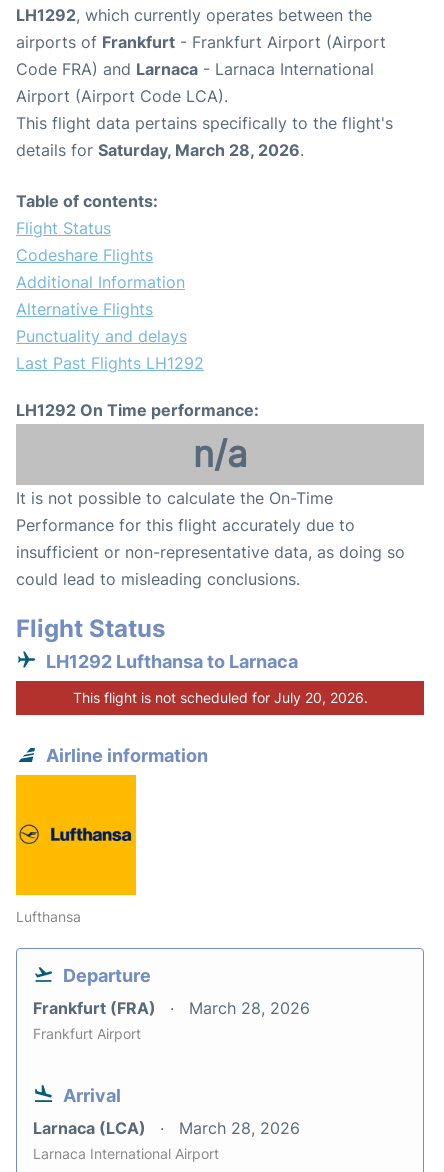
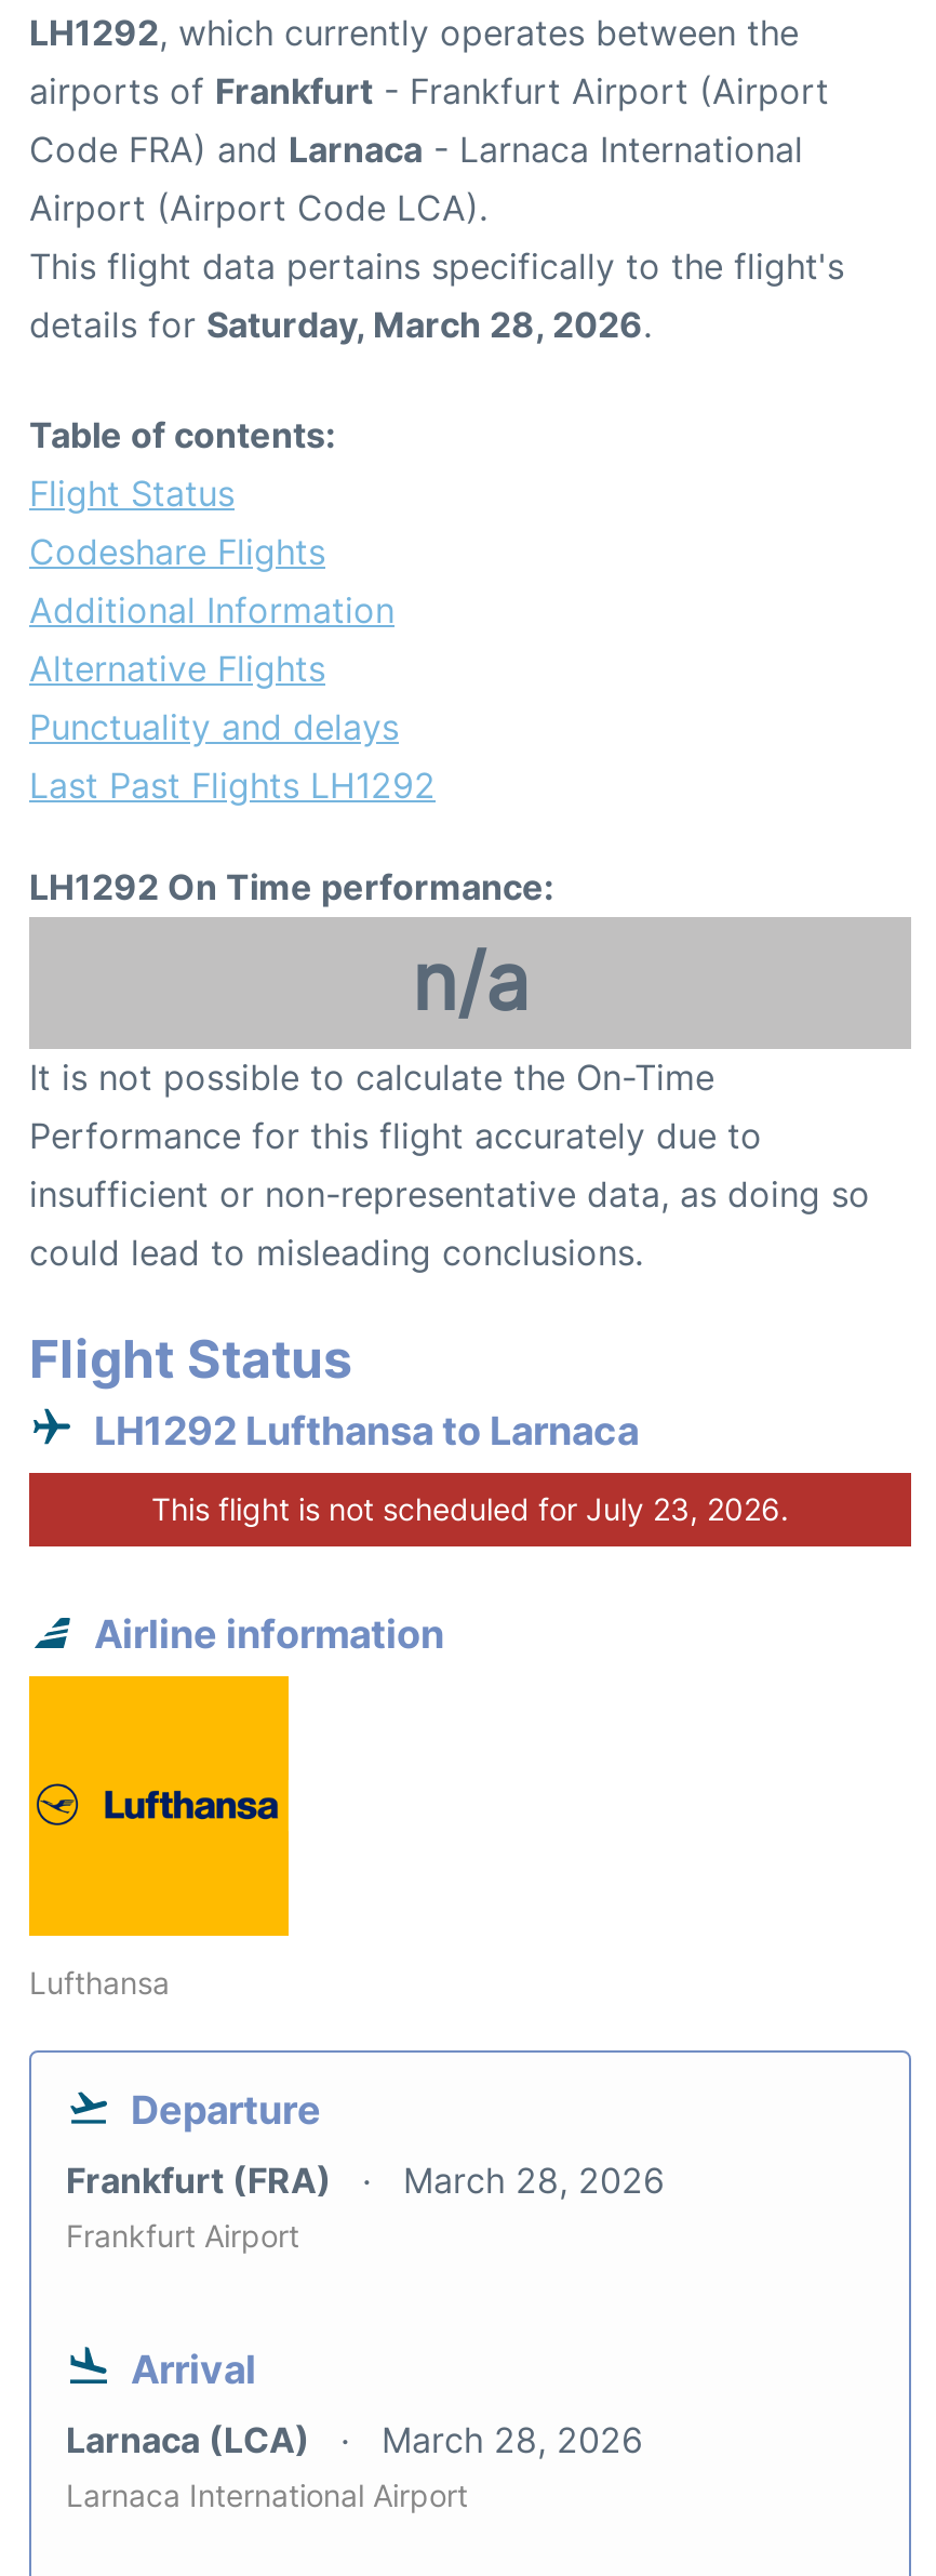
[72,689,367,706] This flight is not scheduled for July 20, 2026. -> [151,1490,789,1527] This flight is not scheduled for July 23, 2026.

